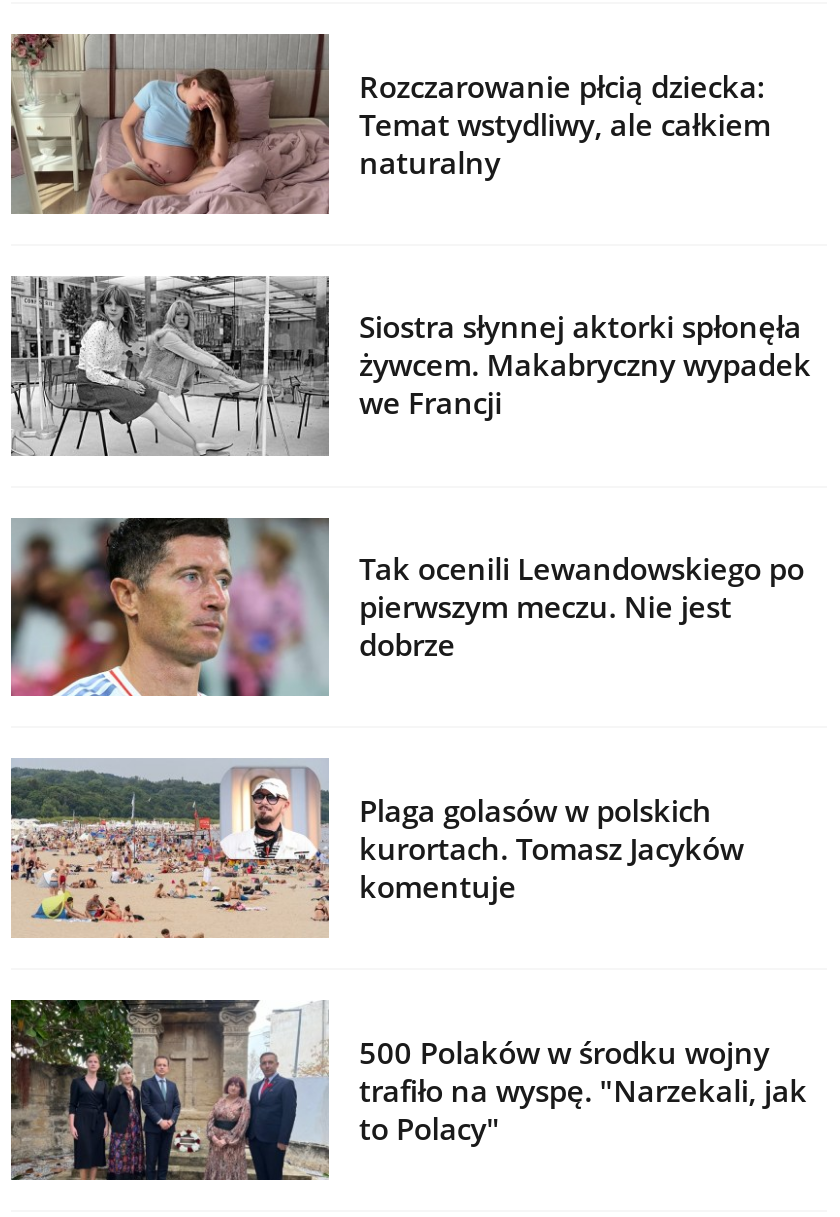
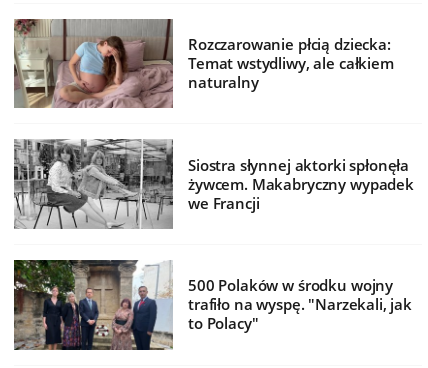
[11,519,804,697] [image] | Tak ocenili Lewandowskiego po | pierwszym meczu. Nie jest | dobrze -> none
[11,759,743,939] [image] | Plaga golasów w polskich | kurortach. Tomasz Jacyków | komentuje -> none

